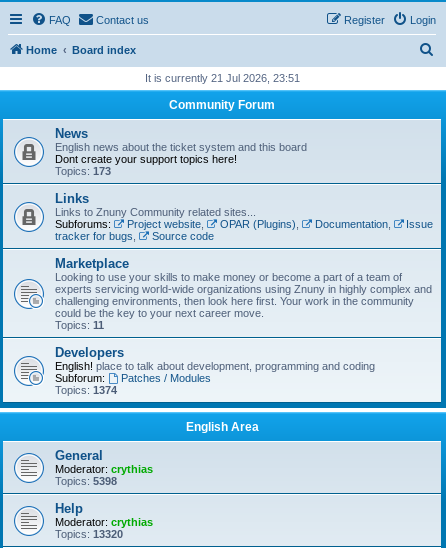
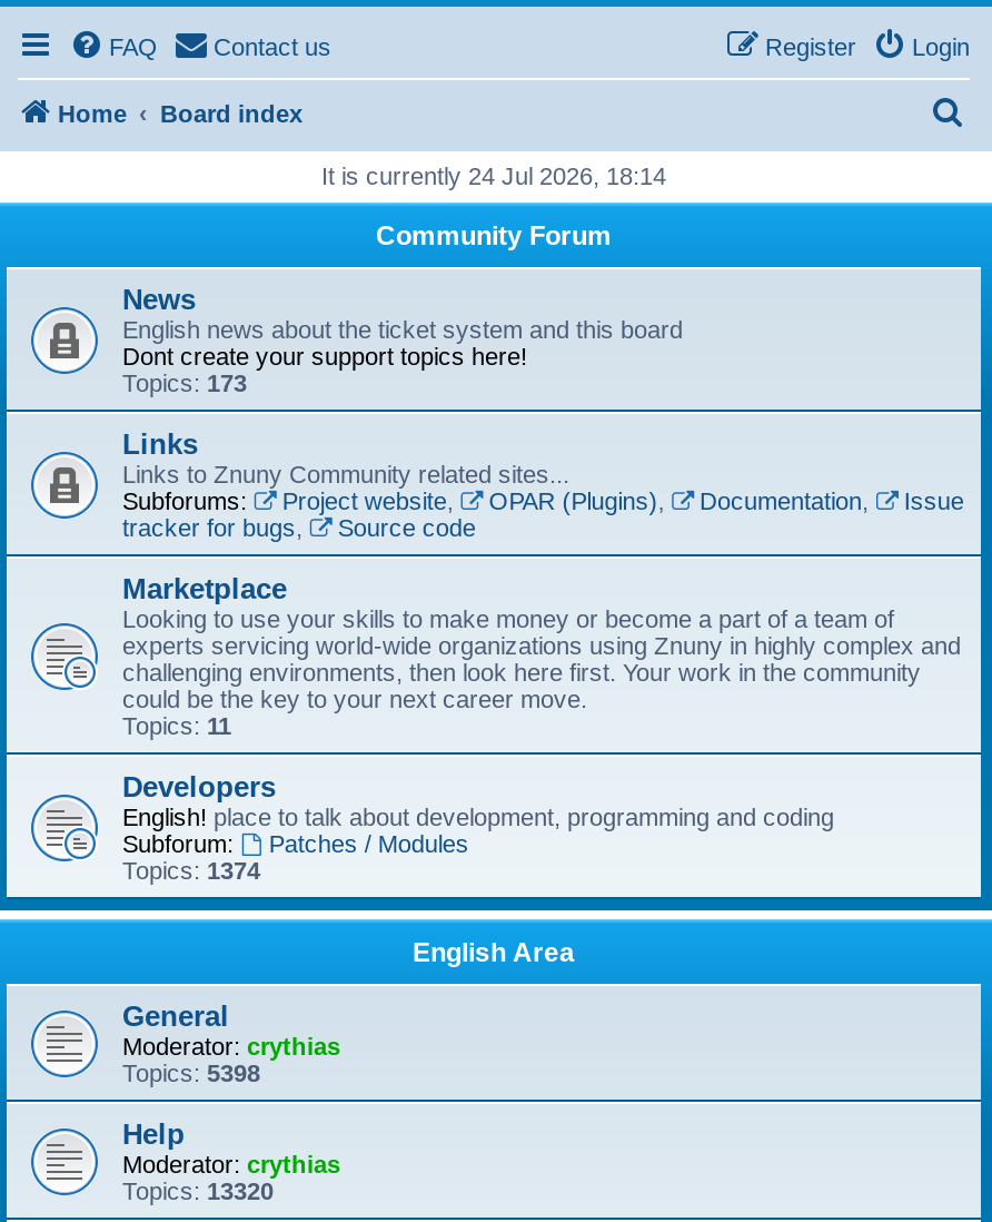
[144,72,299,84] It is currently 21 Jul 2026, 23:51 -> [321,162,666,189] It is currently 24 Jul 2026, 18:14

